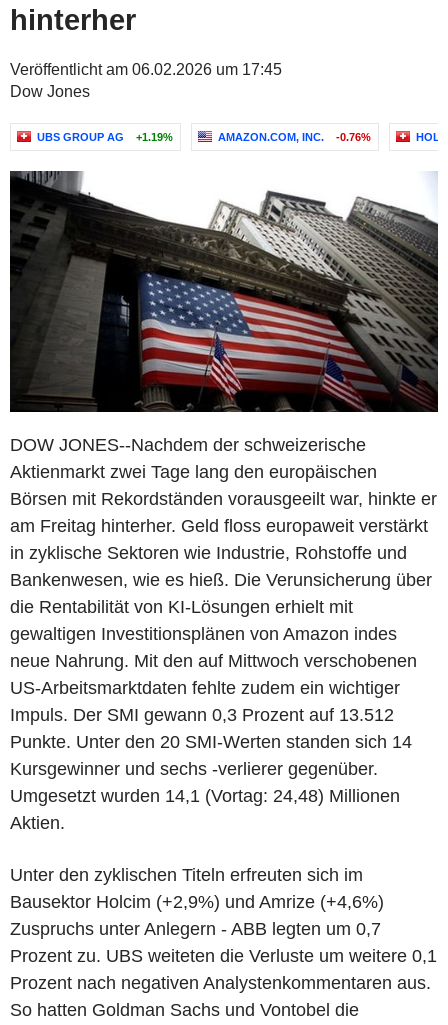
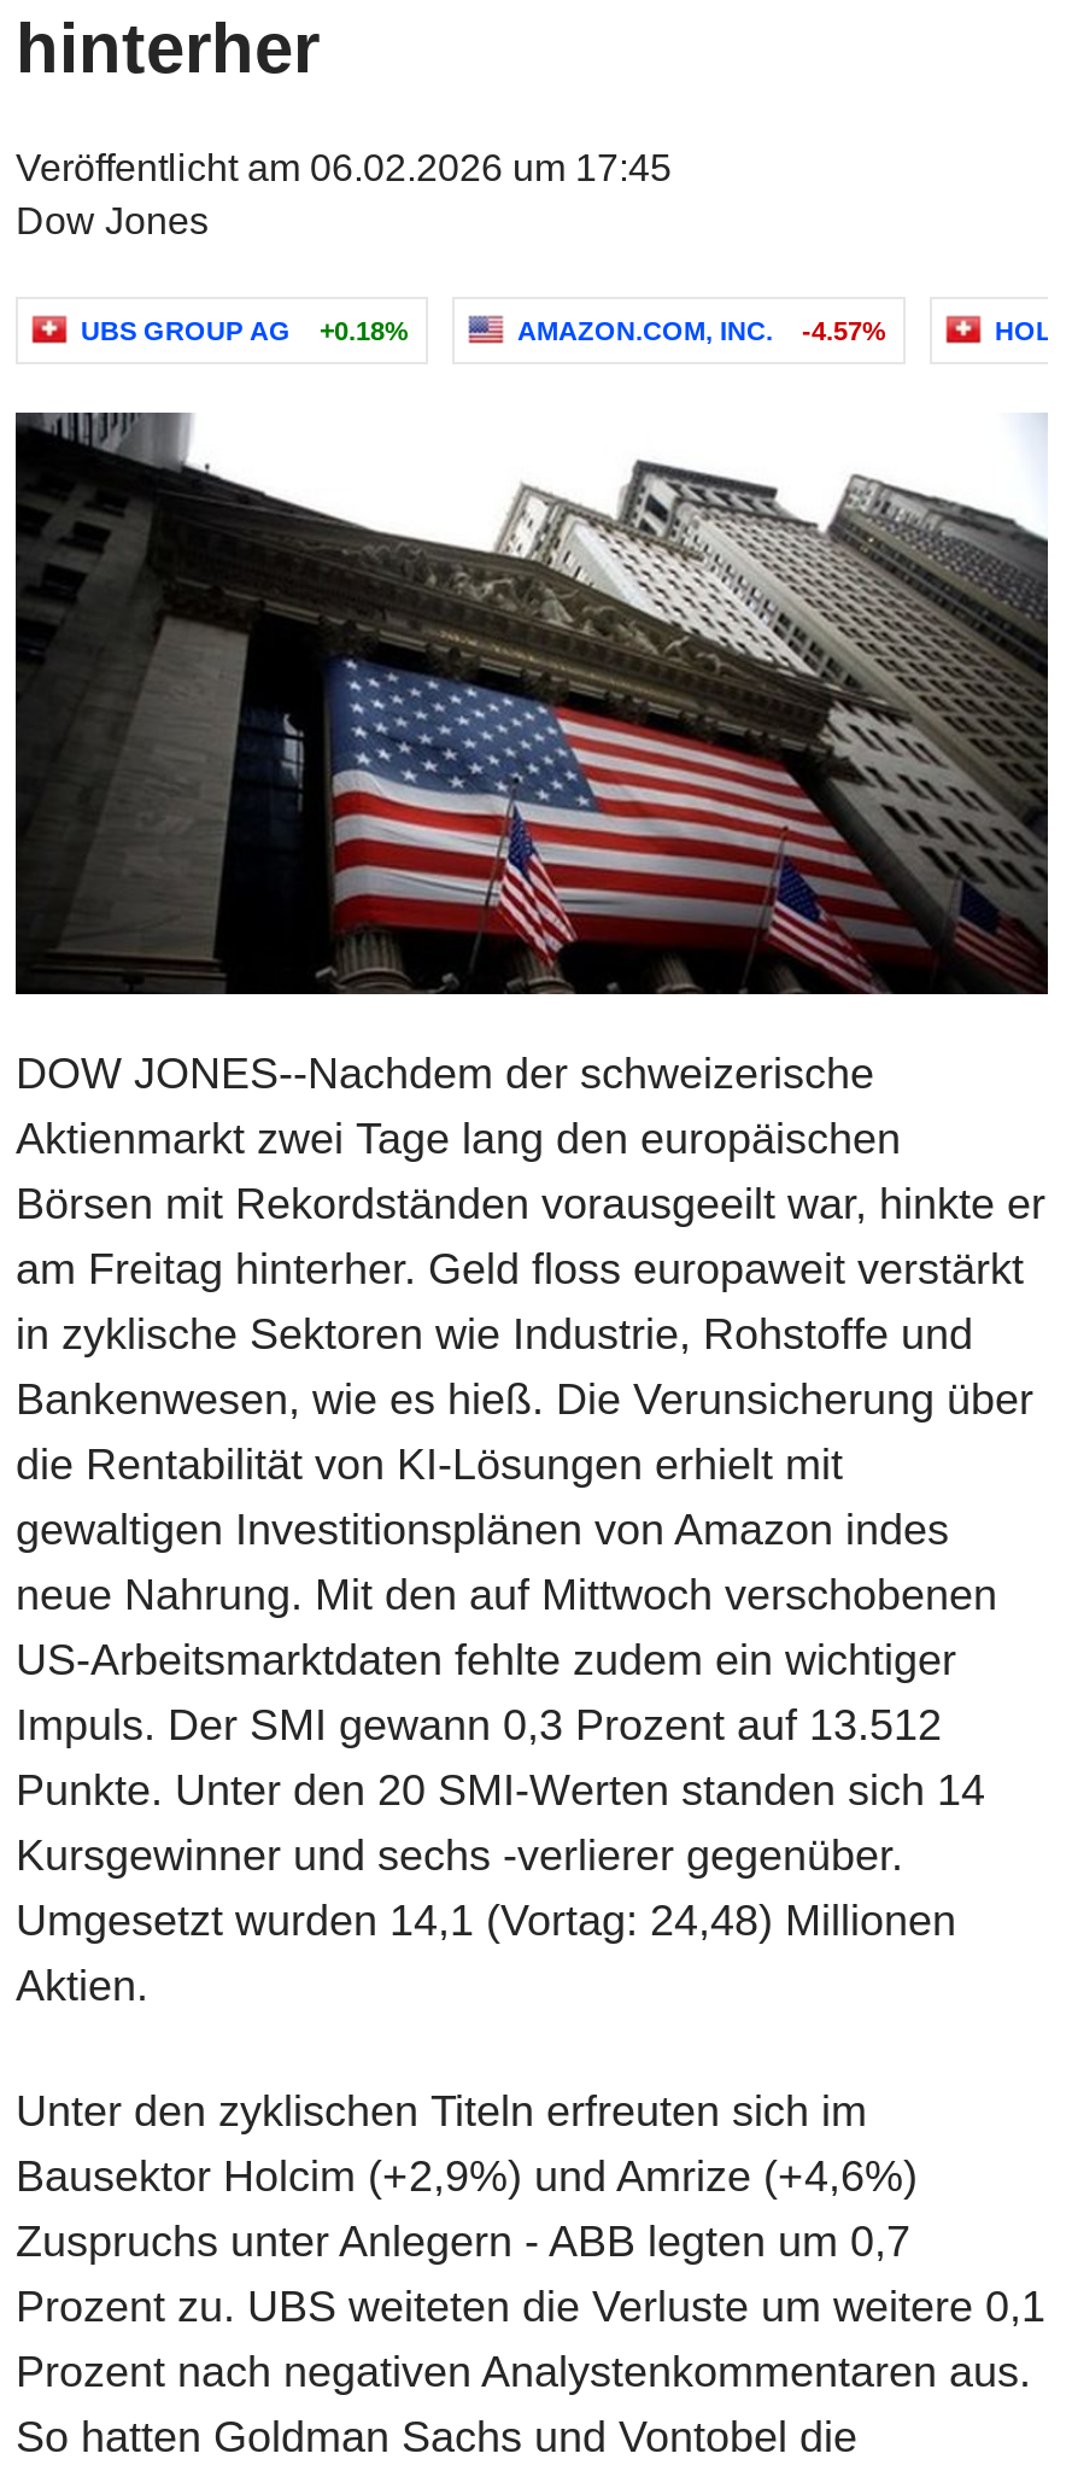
[37,131,173,143] UBS GROUP AG +1.19% -> [81,316,409,345] UBS GROUP AG +0.18%
[218,131,371,143] AMAZON.COM, INC. -0.76% -> [517,316,886,345] AMAZON.COM, INC. -4.57%

